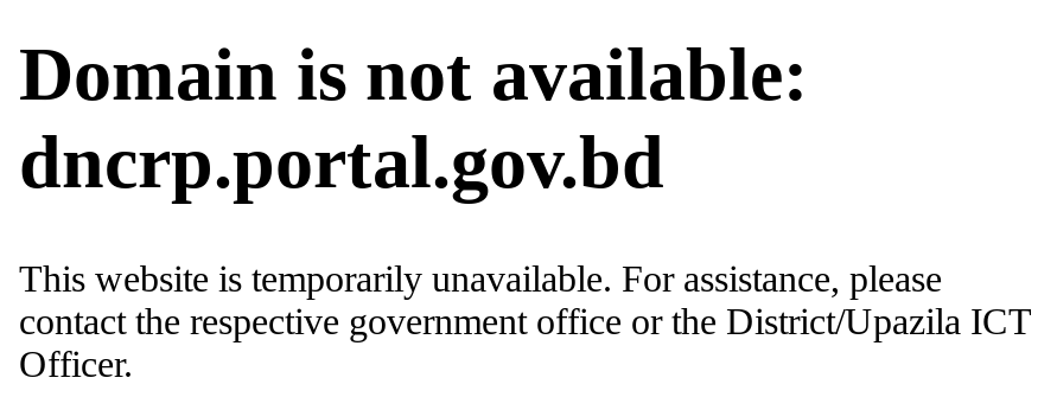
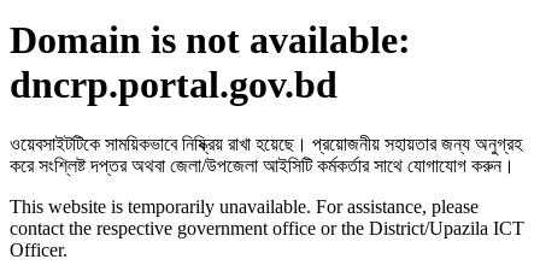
none -> [10,134,522,176] ওয়েবসাইটটিকে সাময়িকভাবে নিষ্ক্রিয় রাখা হয়েছে। প্রয়োজনীয় সহায়তার জন্য অনুগ্রহ | করে সংশ্লিষ্ট দপ্তর অথবা জেলা/উপজেলা আইসিটি কর্মকর্তার সাথে যোগাযোগ করুন।

